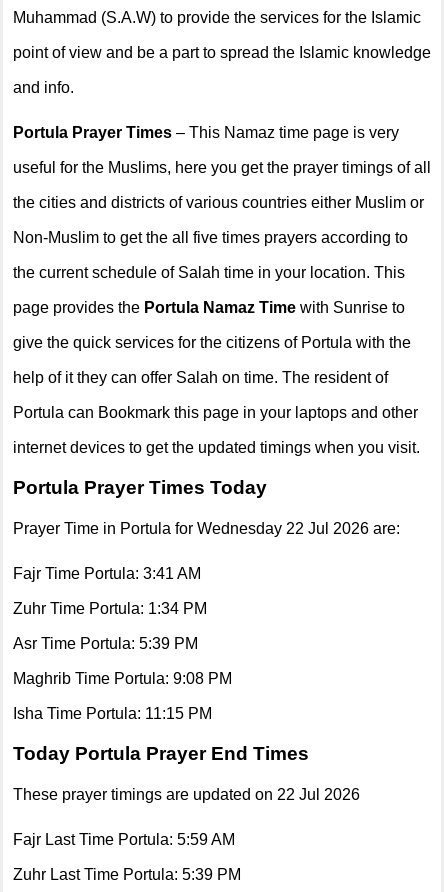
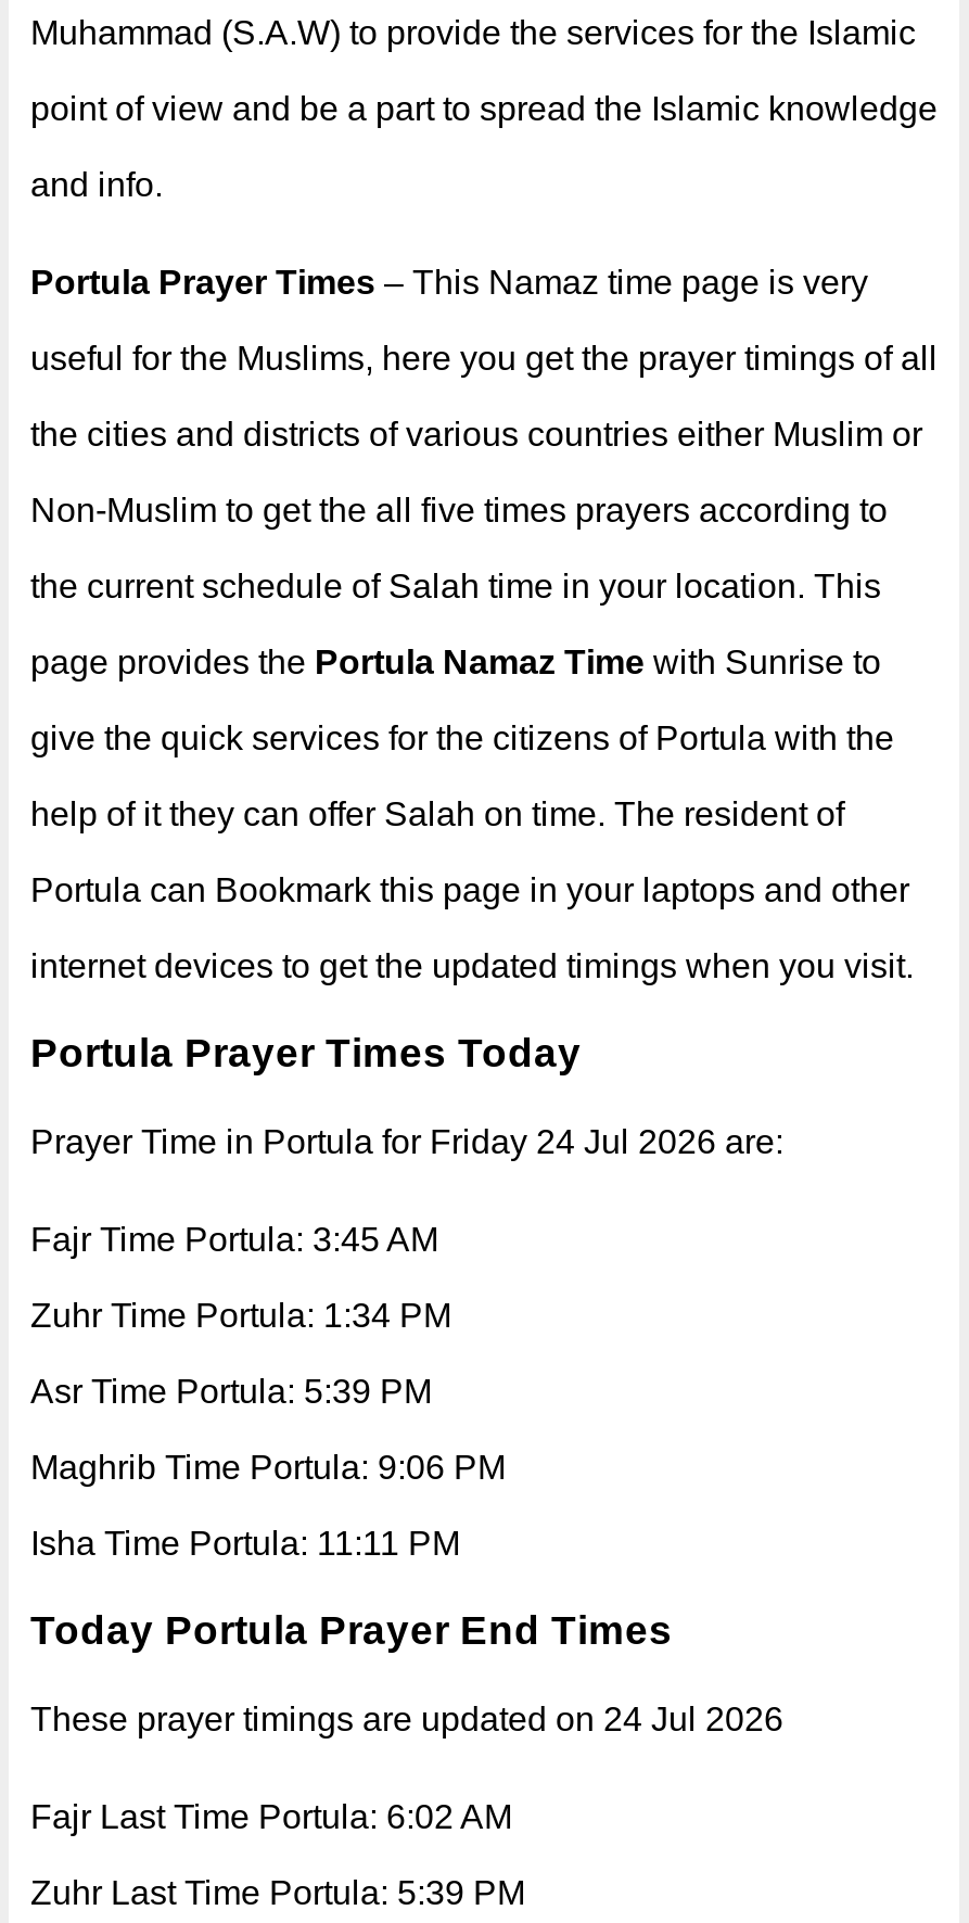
[13,520,400,537] Prayer Time in Portula for Wednesday 22 Jul 2026 are: -> [30,1123,783,1160] Prayer Time in Portula for Friday 24 Jul 2026 are:
[13,565,201,582] Fajr Time Portula: 3:41 AM -> [30,1221,438,1258] Fajr Time Portula: 3:45 AM
[13,670,232,687] Maghrib Time Portula: 9:08 PM -> [30,1449,506,1486] Maghrib Time Portula: 9:06 PM
[13,705,212,722] Isha Time Portula: 11:15 PM -> [30,1525,460,1562] Isha Time Portula: 11:11 PM
[13,786,360,803] These prayer timings are updated on 22 Jul 2026 -> [30,1701,783,1737] These prayer timings are updated on 24 Jul 2026
[13,831,235,848] Fajr Last Time Portula: 5:59 AM -> [30,1798,512,1835] Fajr Last Time Portula: 6:02 AM

